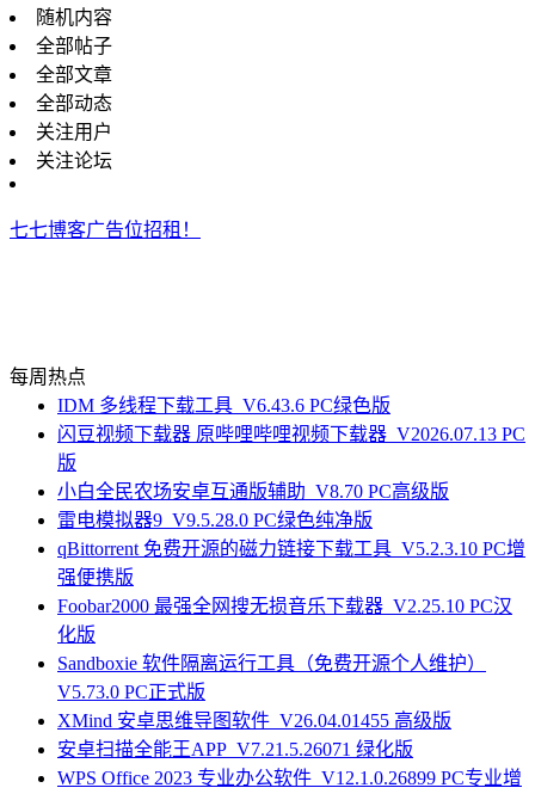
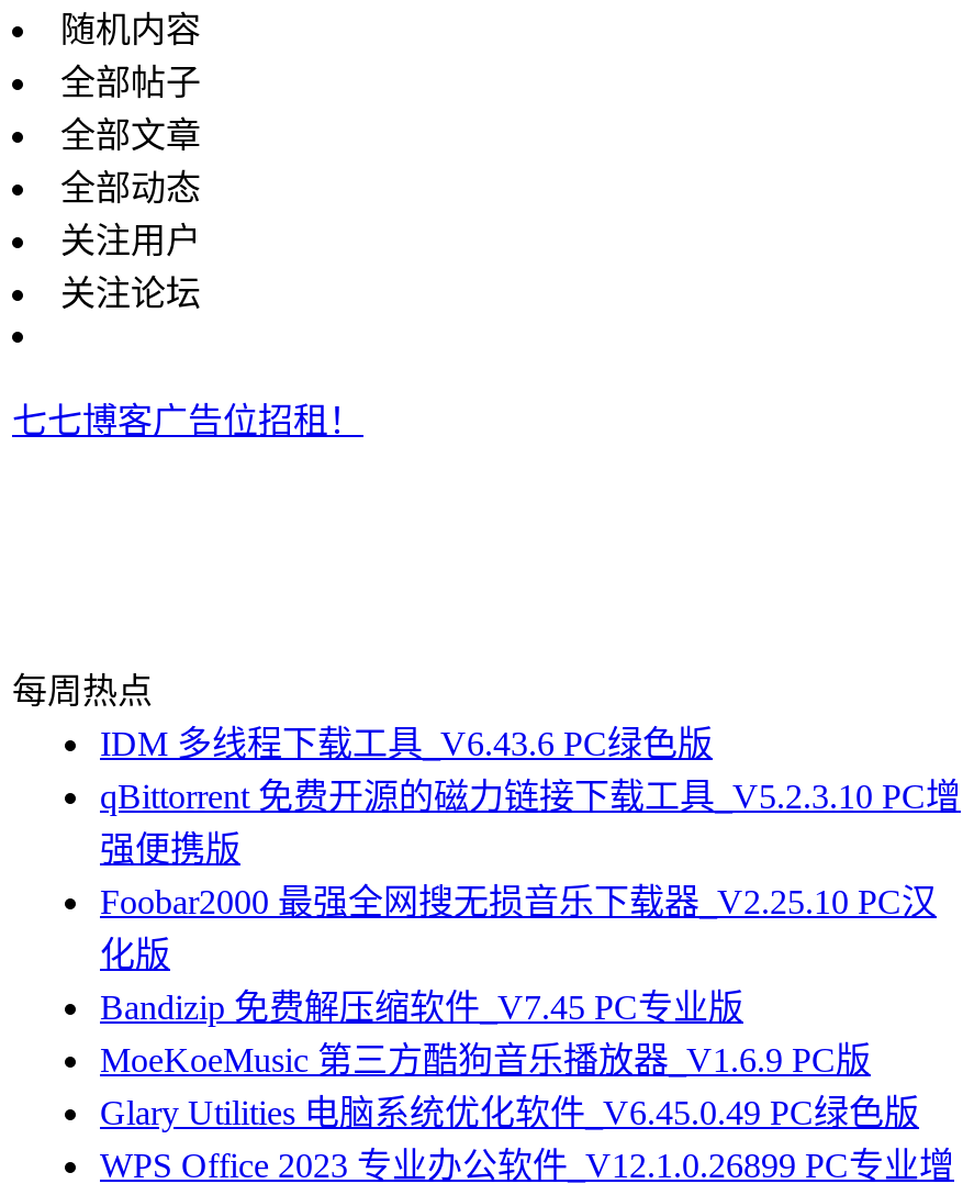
[57,423,525,530] 闪豆视频下载器 原哔哩哔哩视频下载器_V2026.07.13 PC | 版 | 小白全民农场安卓互通版辅助_V8.70 PC高级版 | 雷电模拟器9_V9.5.28.0 PC绿色纯净版 -> none
[57,653,486,759] Sandboxie 软件隔离运行工具（免费开源个人维护） | V5.73.0 PC正式版 | XMind 安卓思维导图软件_V26.04.01455 高级版 | 安卓扫描全能王APP_V7.21.5.26071 绿化版 -> [100,987,919,1130] Bandizip 免费解压缩软件_V7.45 PC专业版 | MoeKoeMusic 第三方酷狗音乐播放器_V1.6.9 PC版 | Glary Utilities 电脑系统优化软件_V6.45.0.49 PC绿色版

